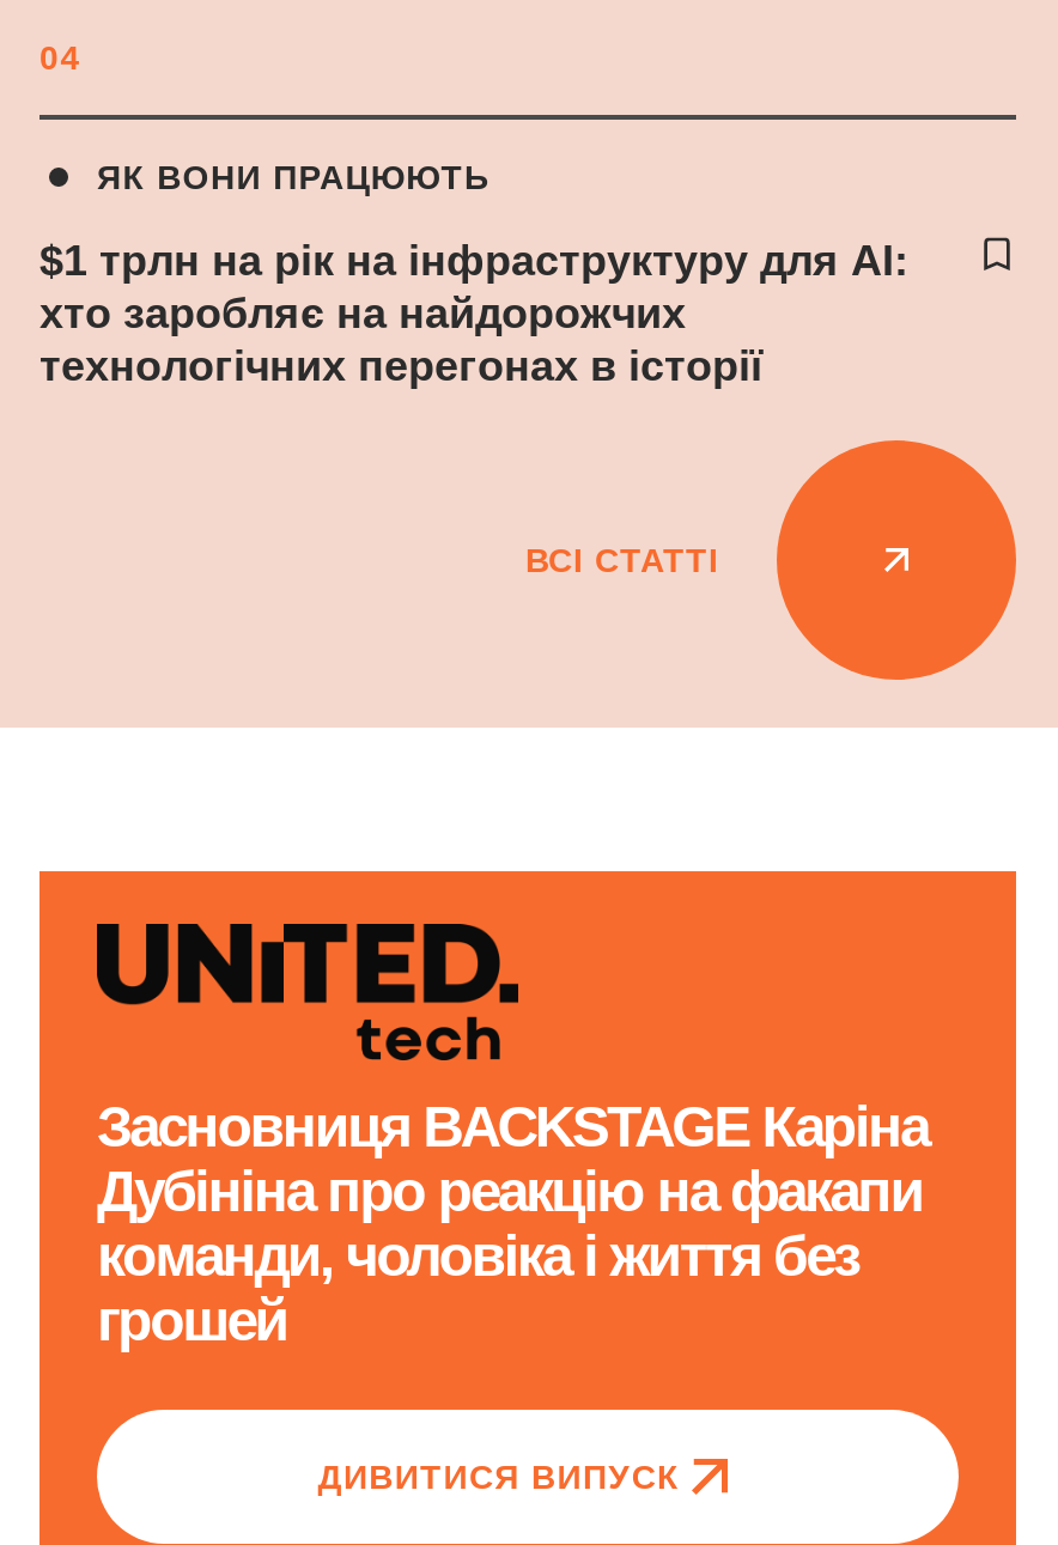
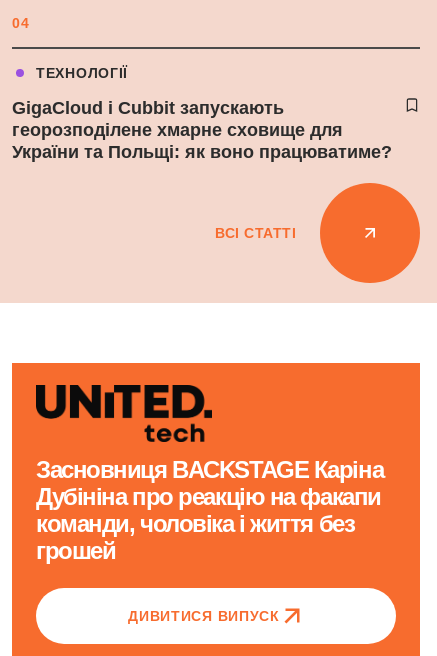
[97,158,490,196] ЯК ВОНИ ПРАЦЮЮТЬ -> [36,65,128,81] ТЕХНОЛОГІЇ
[39,237,908,390] $1 трлн на рік на інфраструктуру для AI: | хто заробляє на найдорожчих | технологічних перегонах в історії -> [12,98,392,162] GigaCloud і Cubbit запускають | георозподілене хмарне сховище для | України та Польщі: як воно працюватиме?

